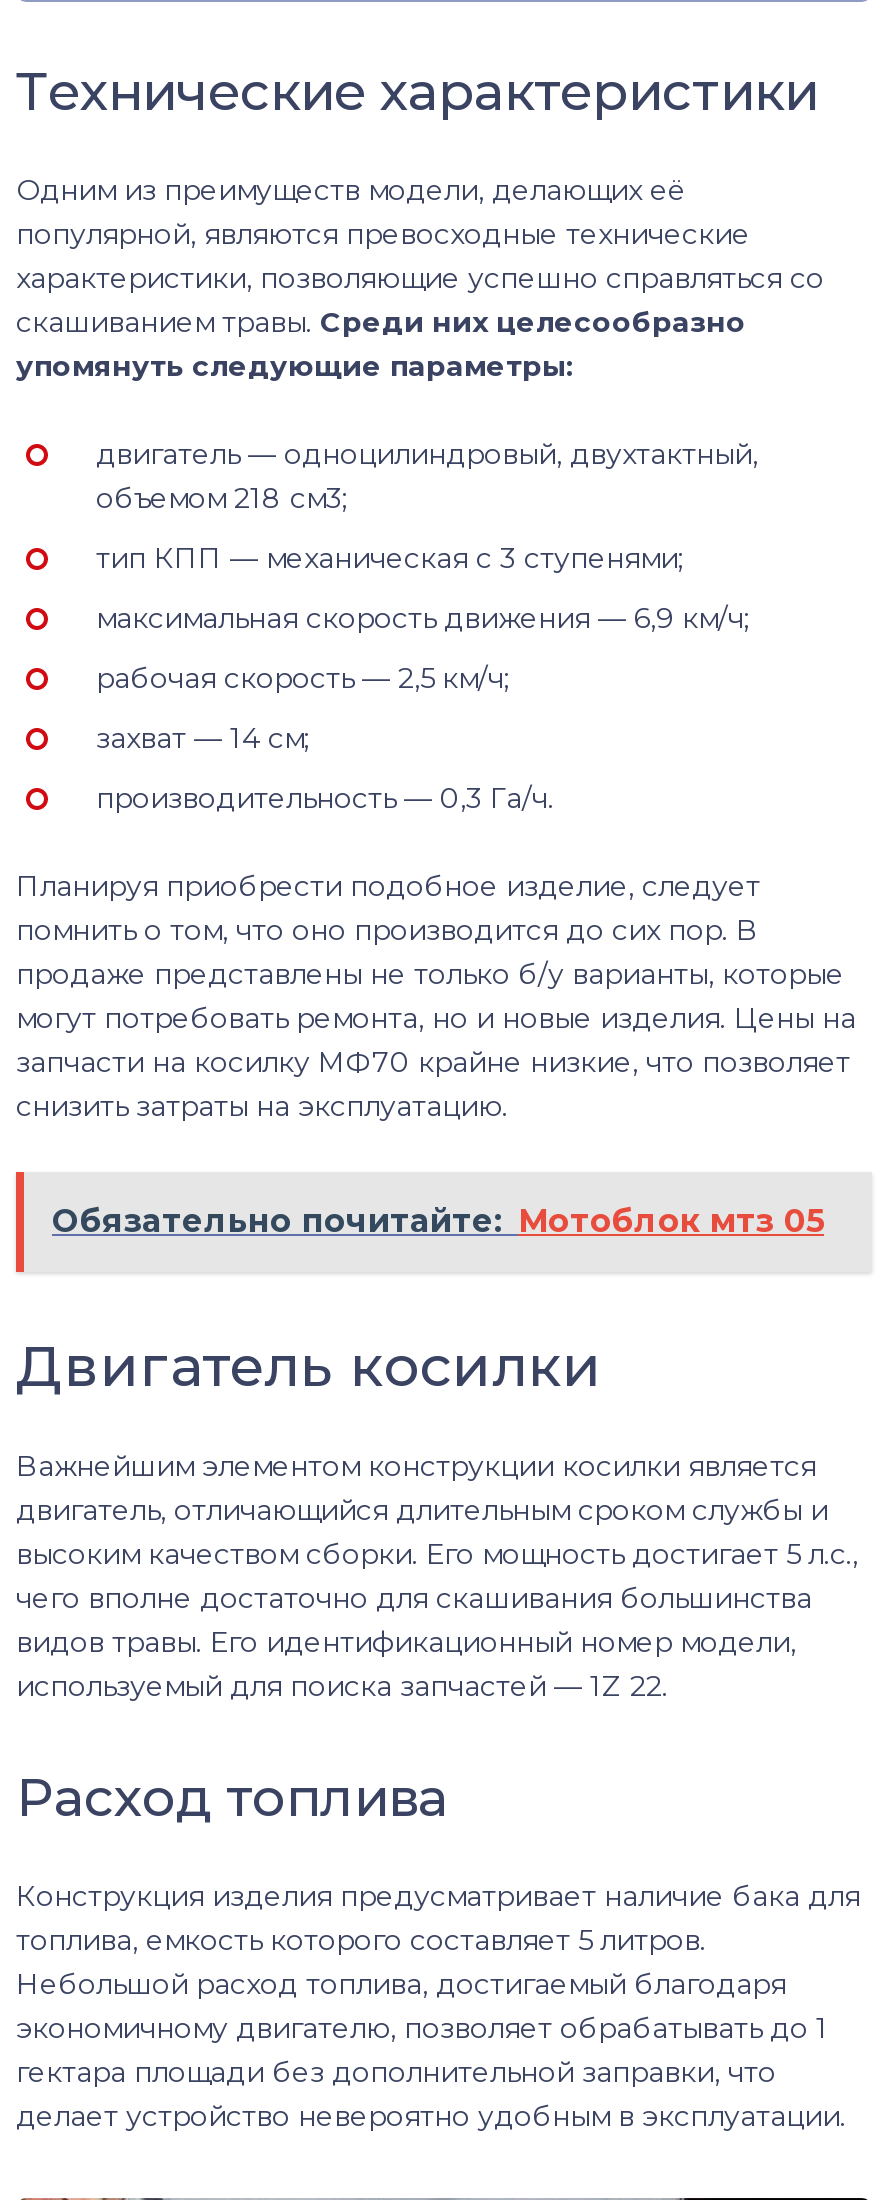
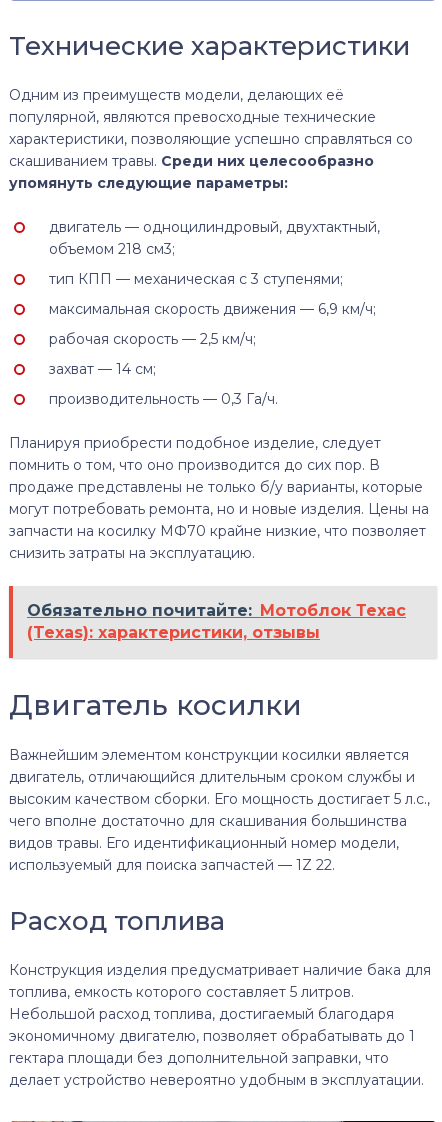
[52,1203,824,1241] Обязательно почитайте: Мотоблок мтз 05 -> [27,601,406,642] Обязательно почитайте: Мотоблок Техас | (Texas): характеристики, отзывы

